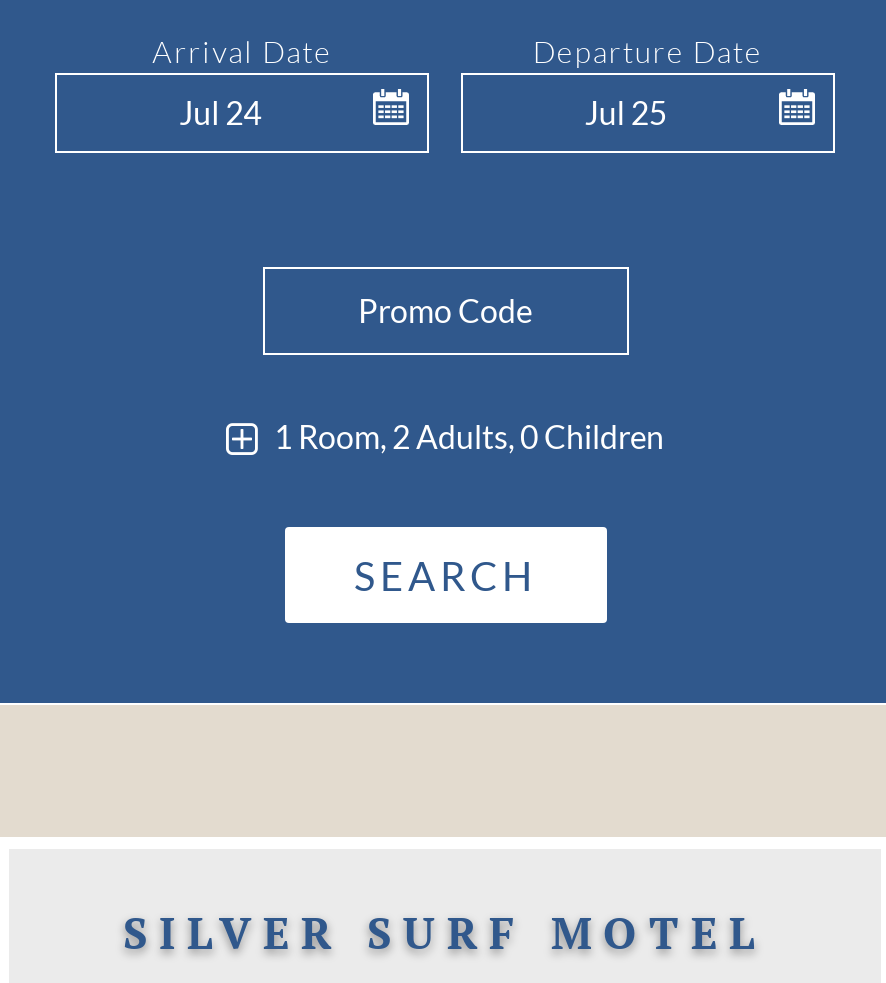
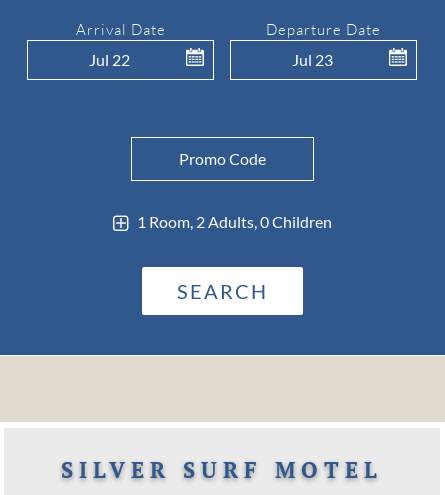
[179,93,261,131] Jul 24 -> [89,50,130,69] Jul 22
[585,93,667,131] Jul 25 -> [292,50,333,69] Jul 23

